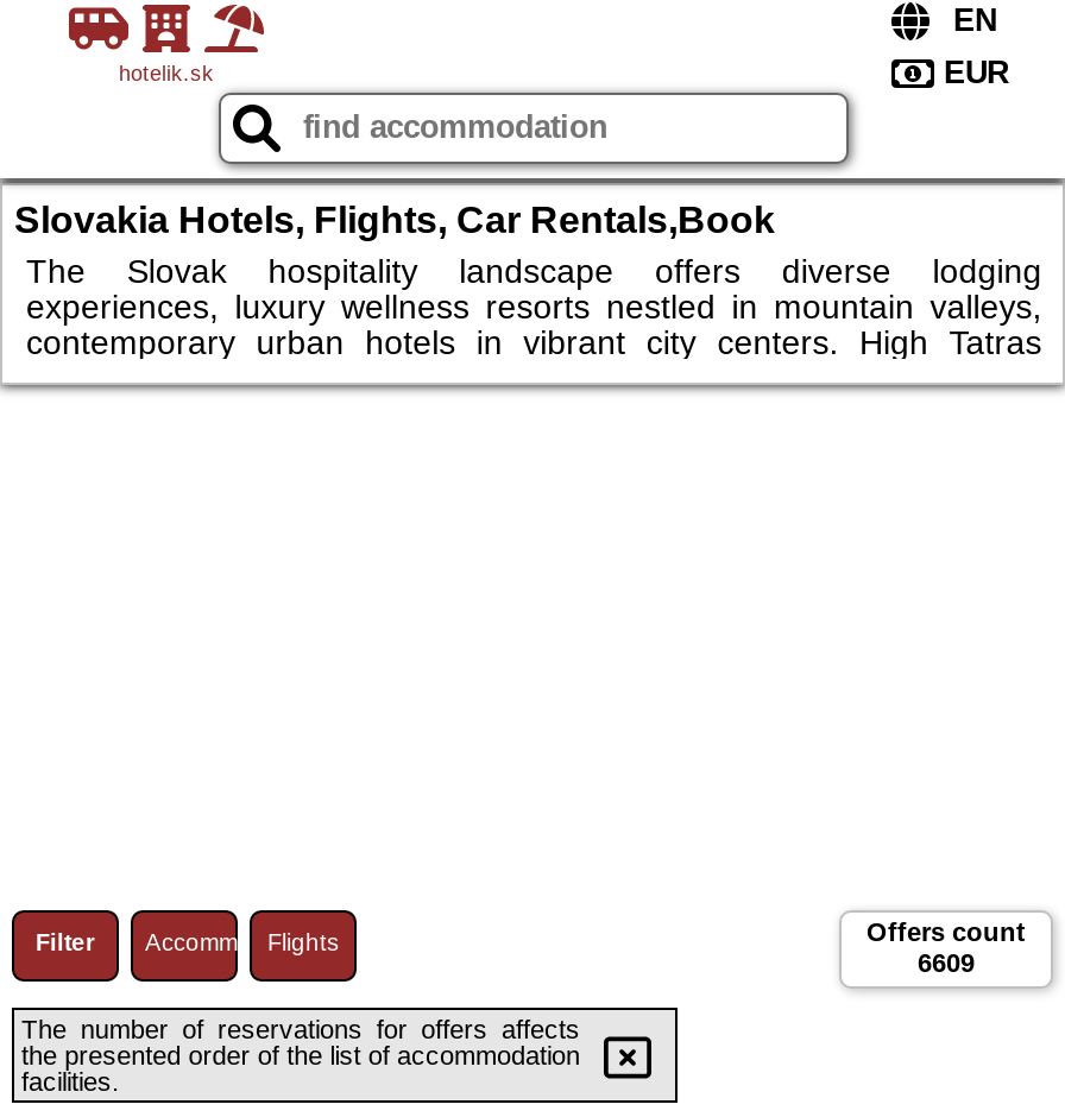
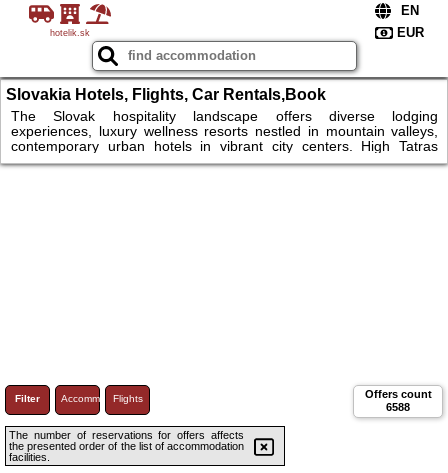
[918,948,975,977] 6609 -> [386,401,410,413] 6588

